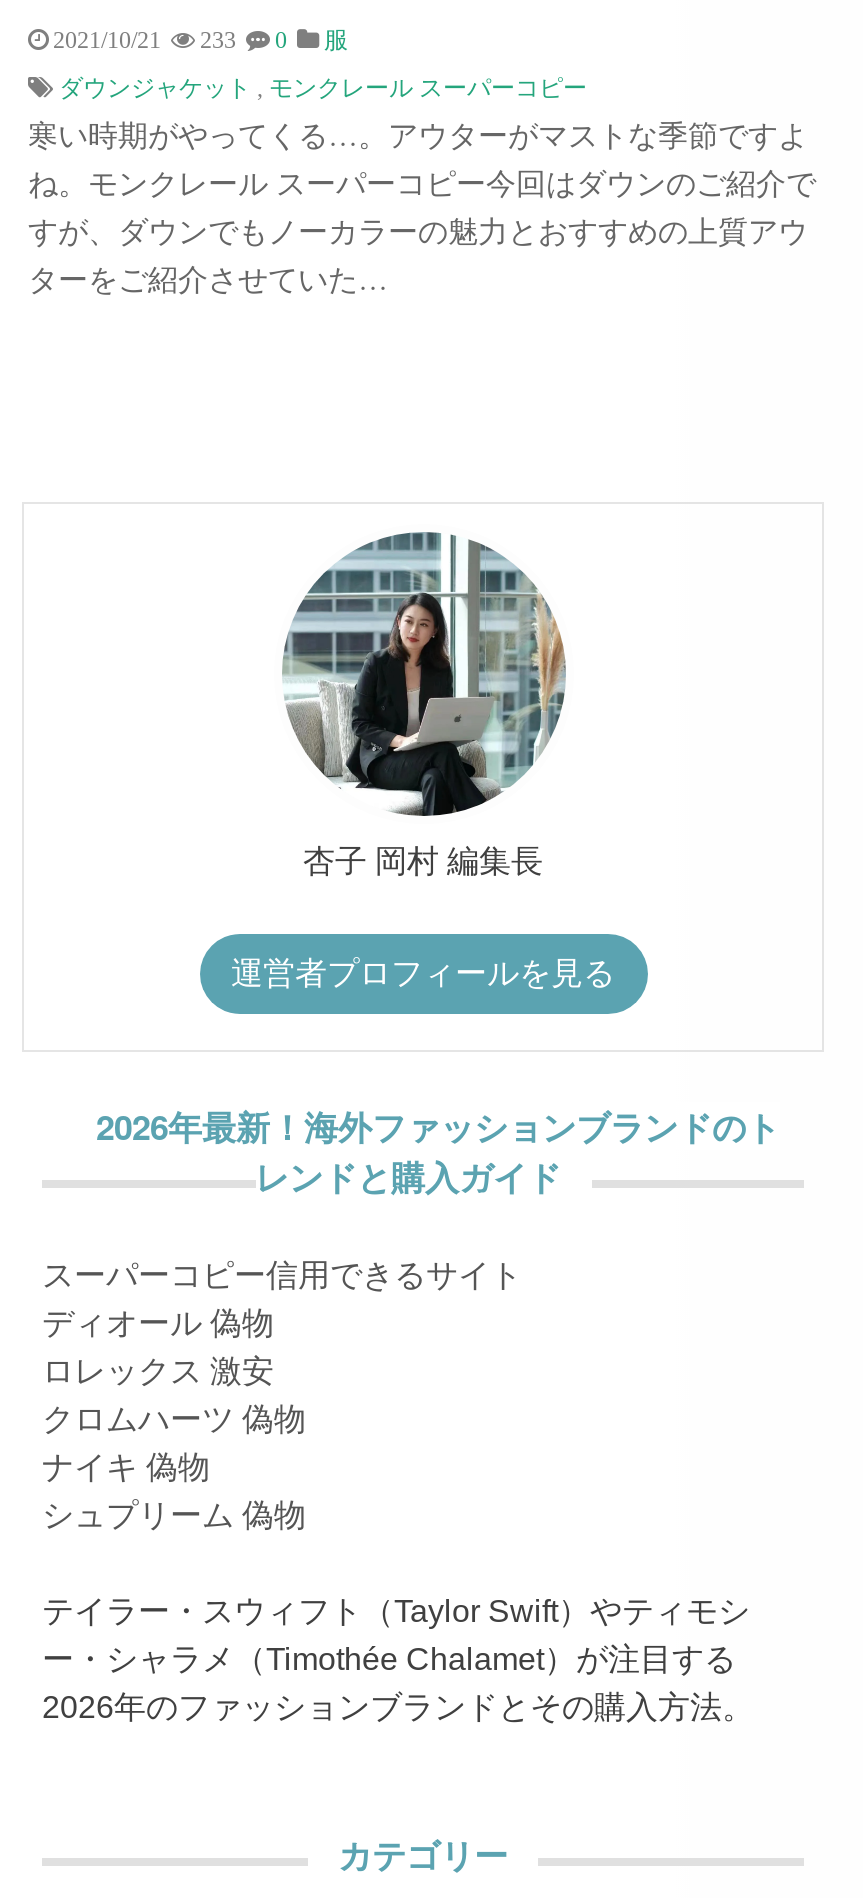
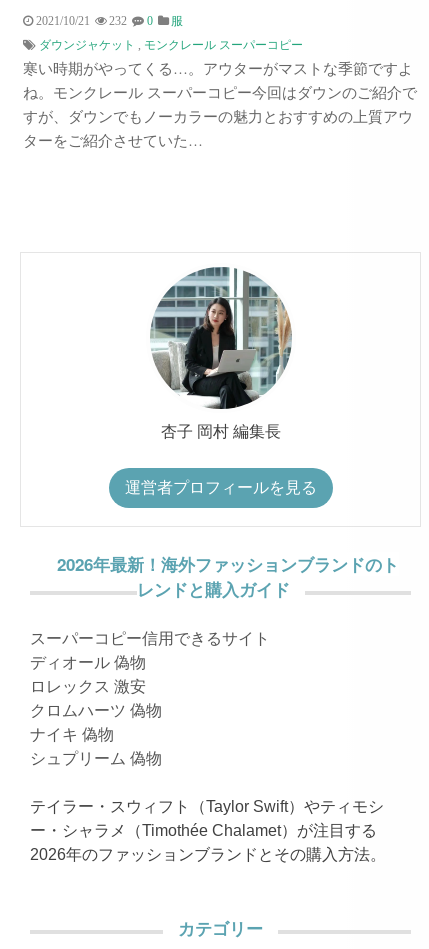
[53,28,348,52] 2021/10/21 233 0 服 -> [35,15,183,27] 2021/10/21 232 0 服

